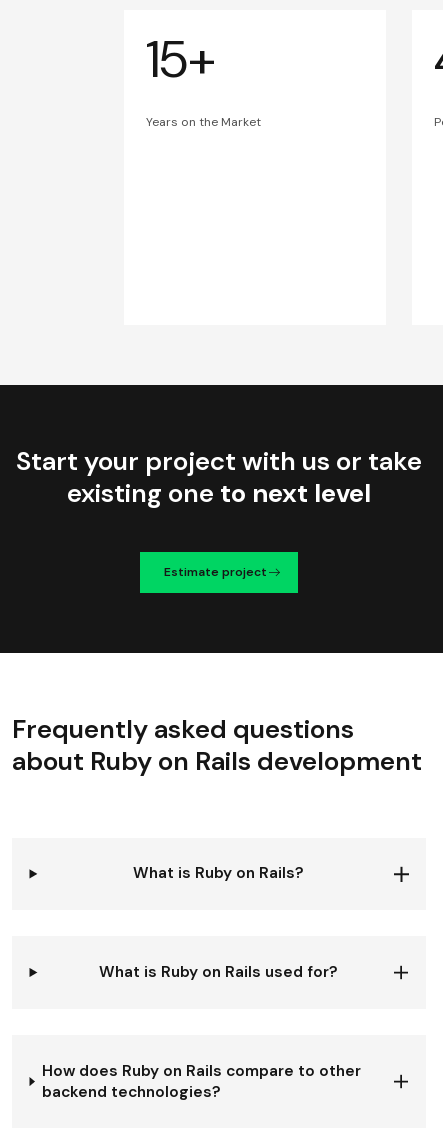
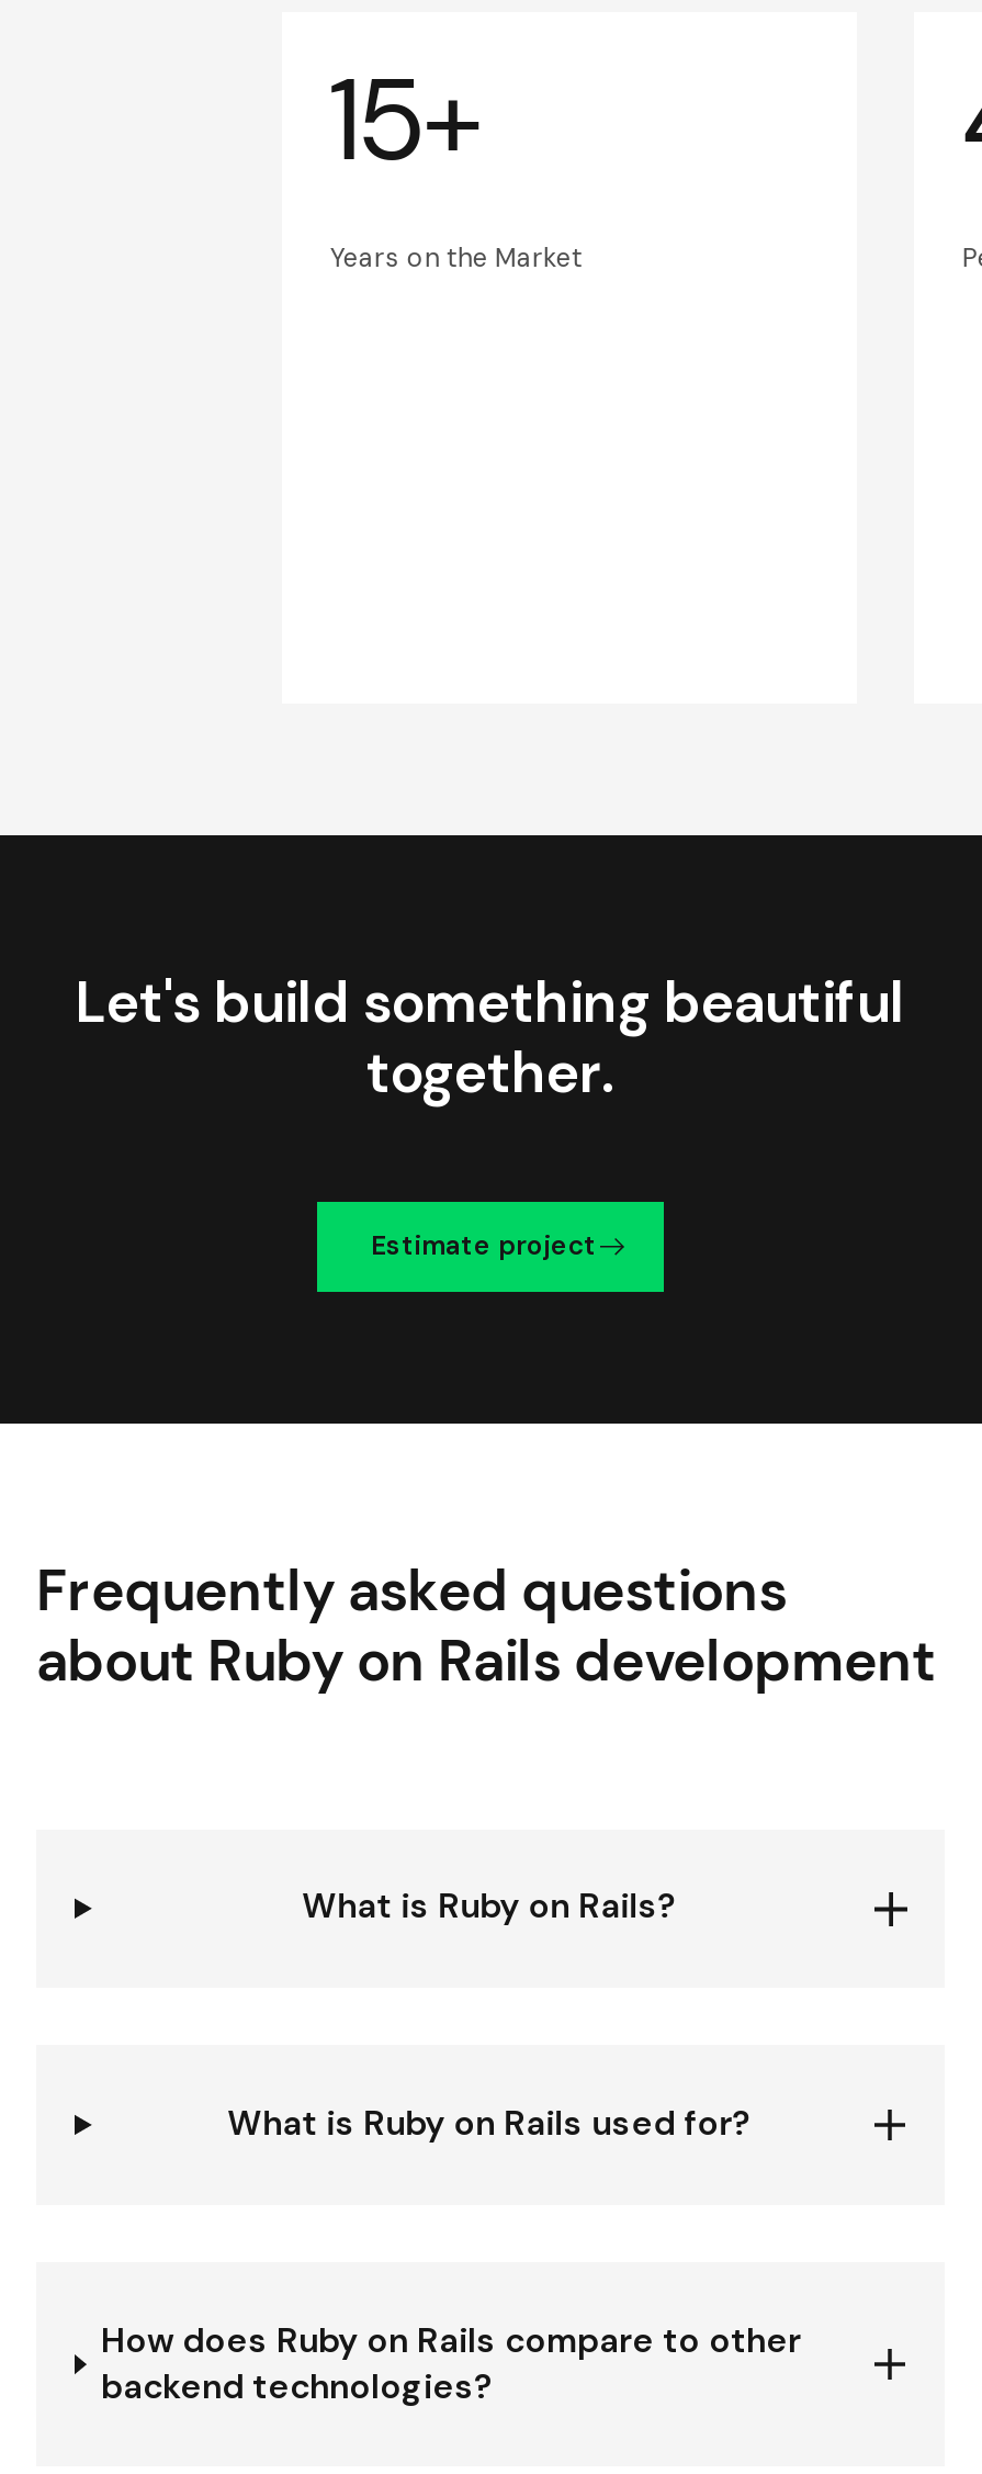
[16,444,422,510] Start your project with us or take | existing one to next level -> [76,965,905,1110] Let's build something beautiful | together.

